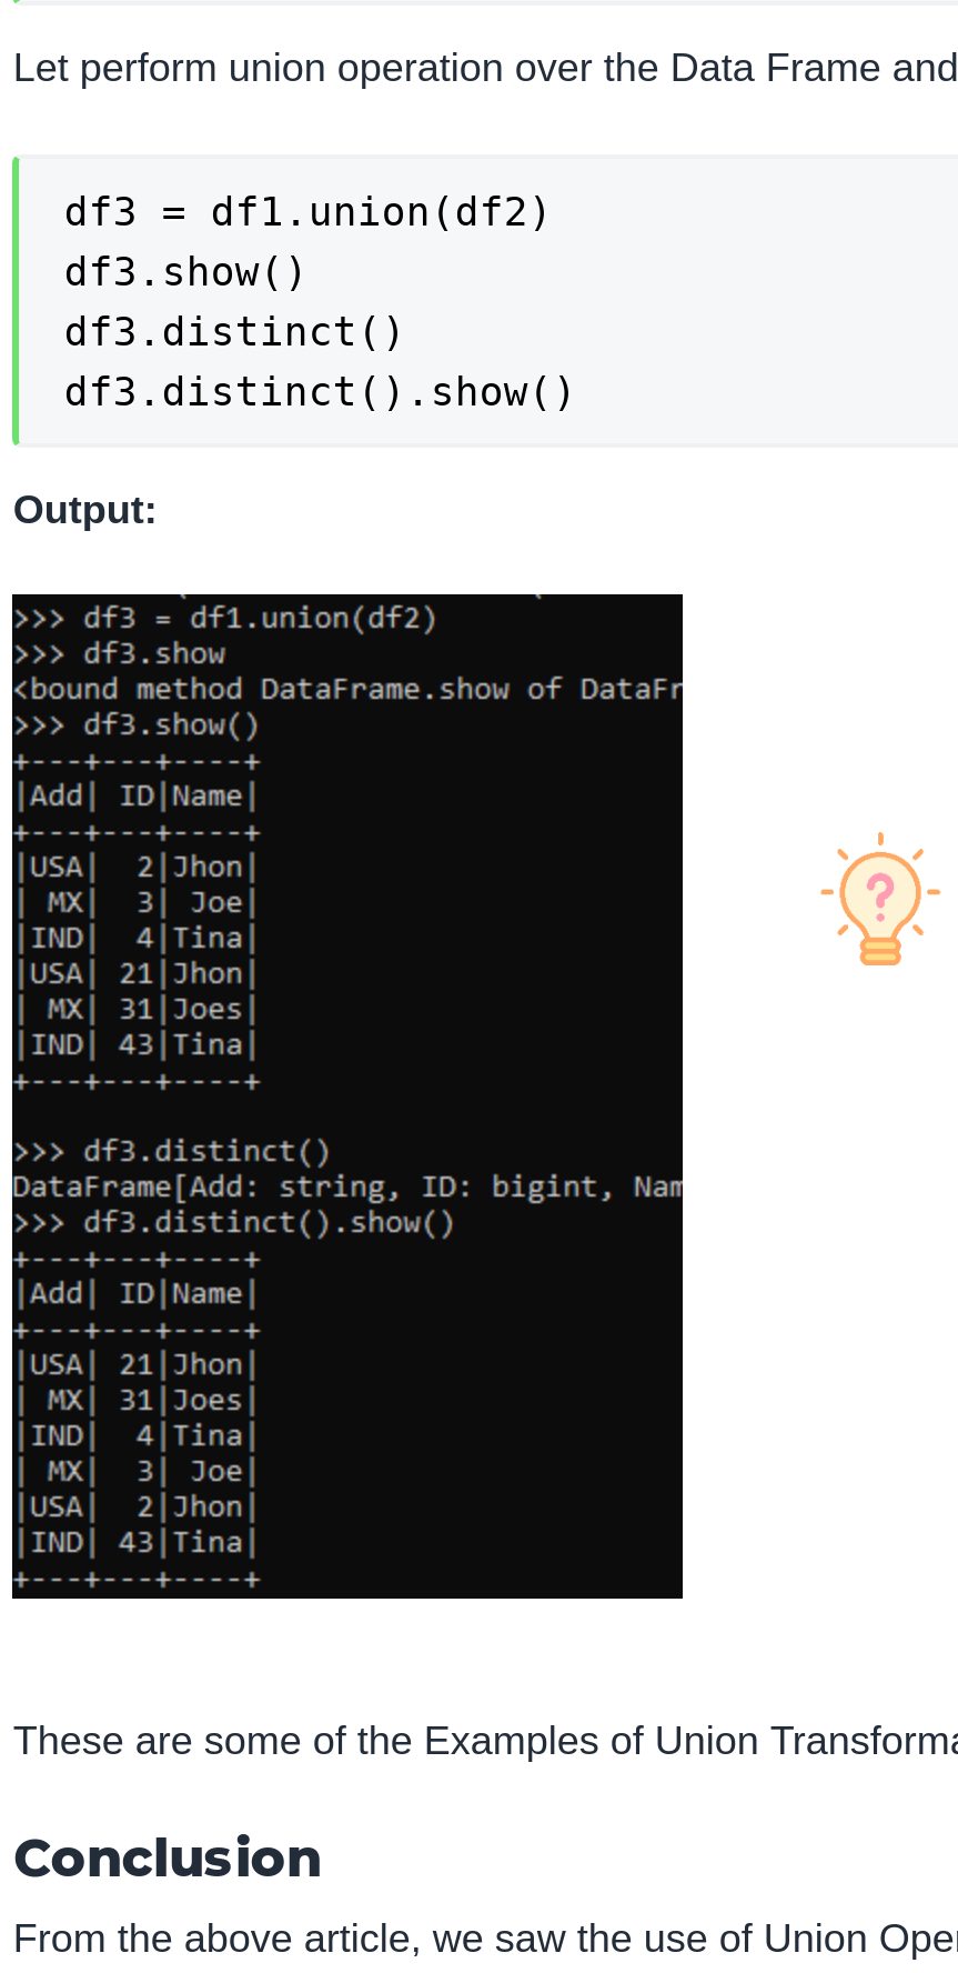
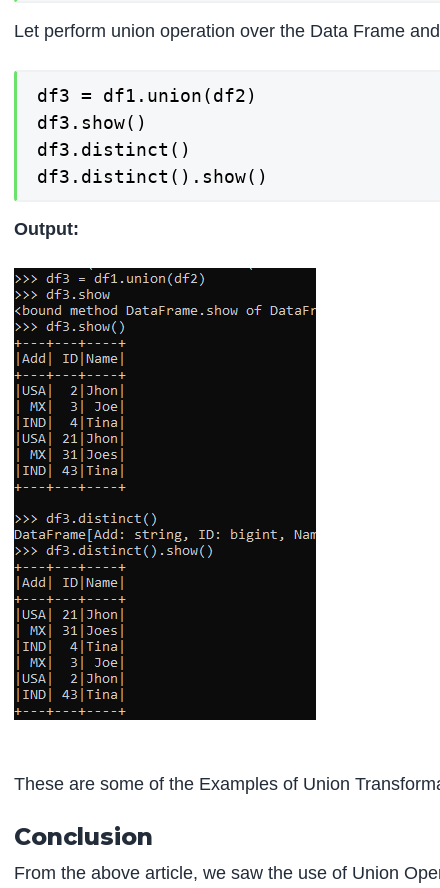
[820,831,942,967] [image] -> none

